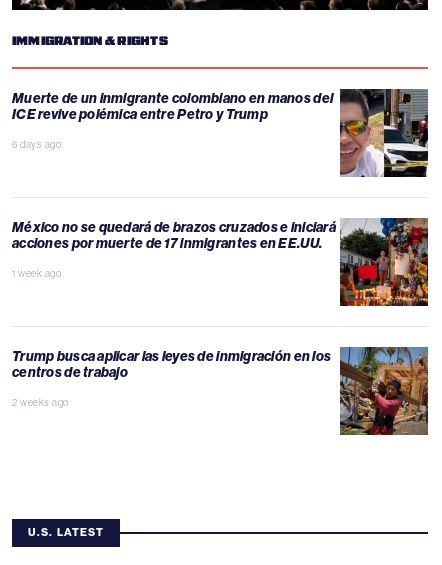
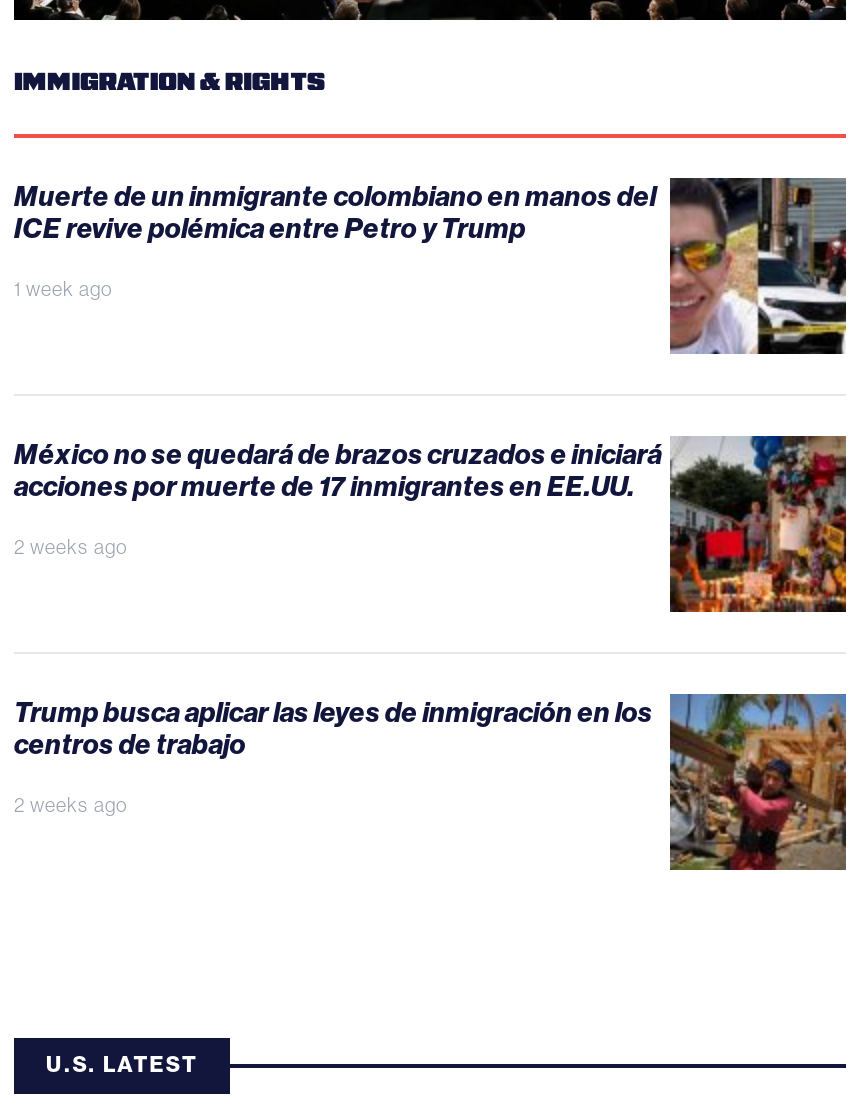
[12,139,61,150] 6 days ago -> [14,279,112,301] 1 week ago
[12,268,61,279] 1 week ago -> [14,537,127,559] 2 weeks ago

